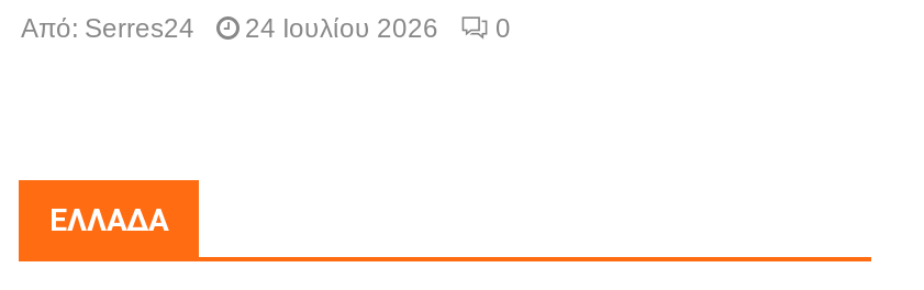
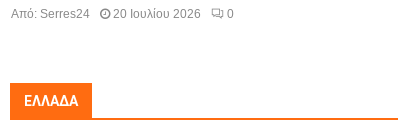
[21,13,511,43] Από: Serres24 24 Ιουλίου 2026 0 -> [11,7,234,21] Από: Serres24 20 Ιουλίου 2026 0

